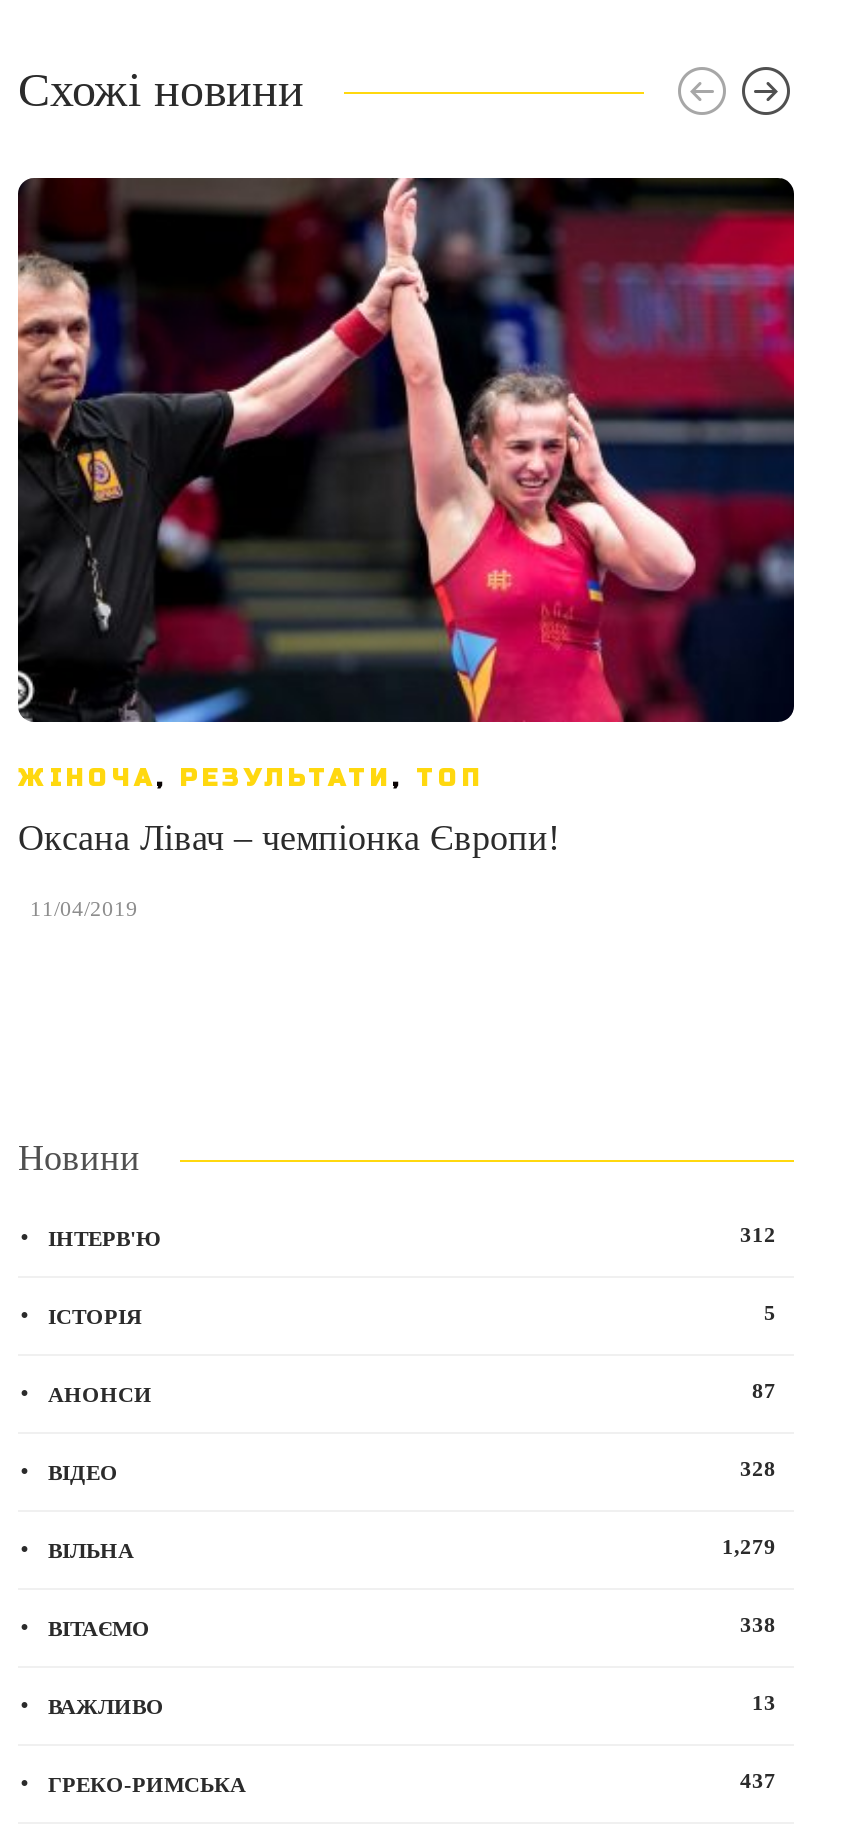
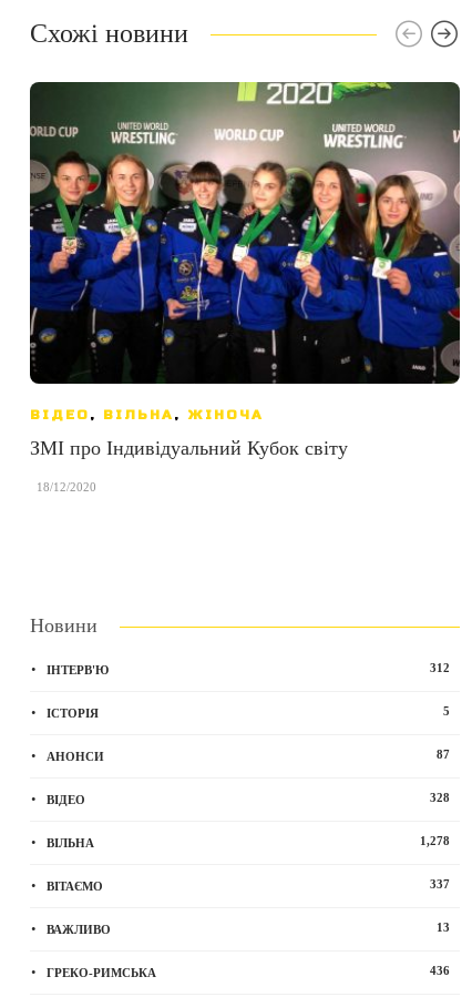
[16,176,796,792] [image] | ЖІНОЧА, РЕЗУЛЬТАТИ, ТОП -> [29,81,461,423] [image] | ВІДЕО, ВІЛЬНА, ЖІНОЧА
[18,818,560,858] Оксана Лівач – чемпіонка Європи! -> [30,437,348,459] ЗМІ про Індивідуальний Кубок світу
[18,896,138,920] , 11/04/2019 -> [30,480,96,494] , 18/12/2020
[722,1534,776,1558] 1,279 -> [420,834,450,847] 1,278
[740,1612,776,1636] 338 -> [430,877,450,891] 337
[740,1768,776,1792] 437 -> [430,964,450,977] 436

